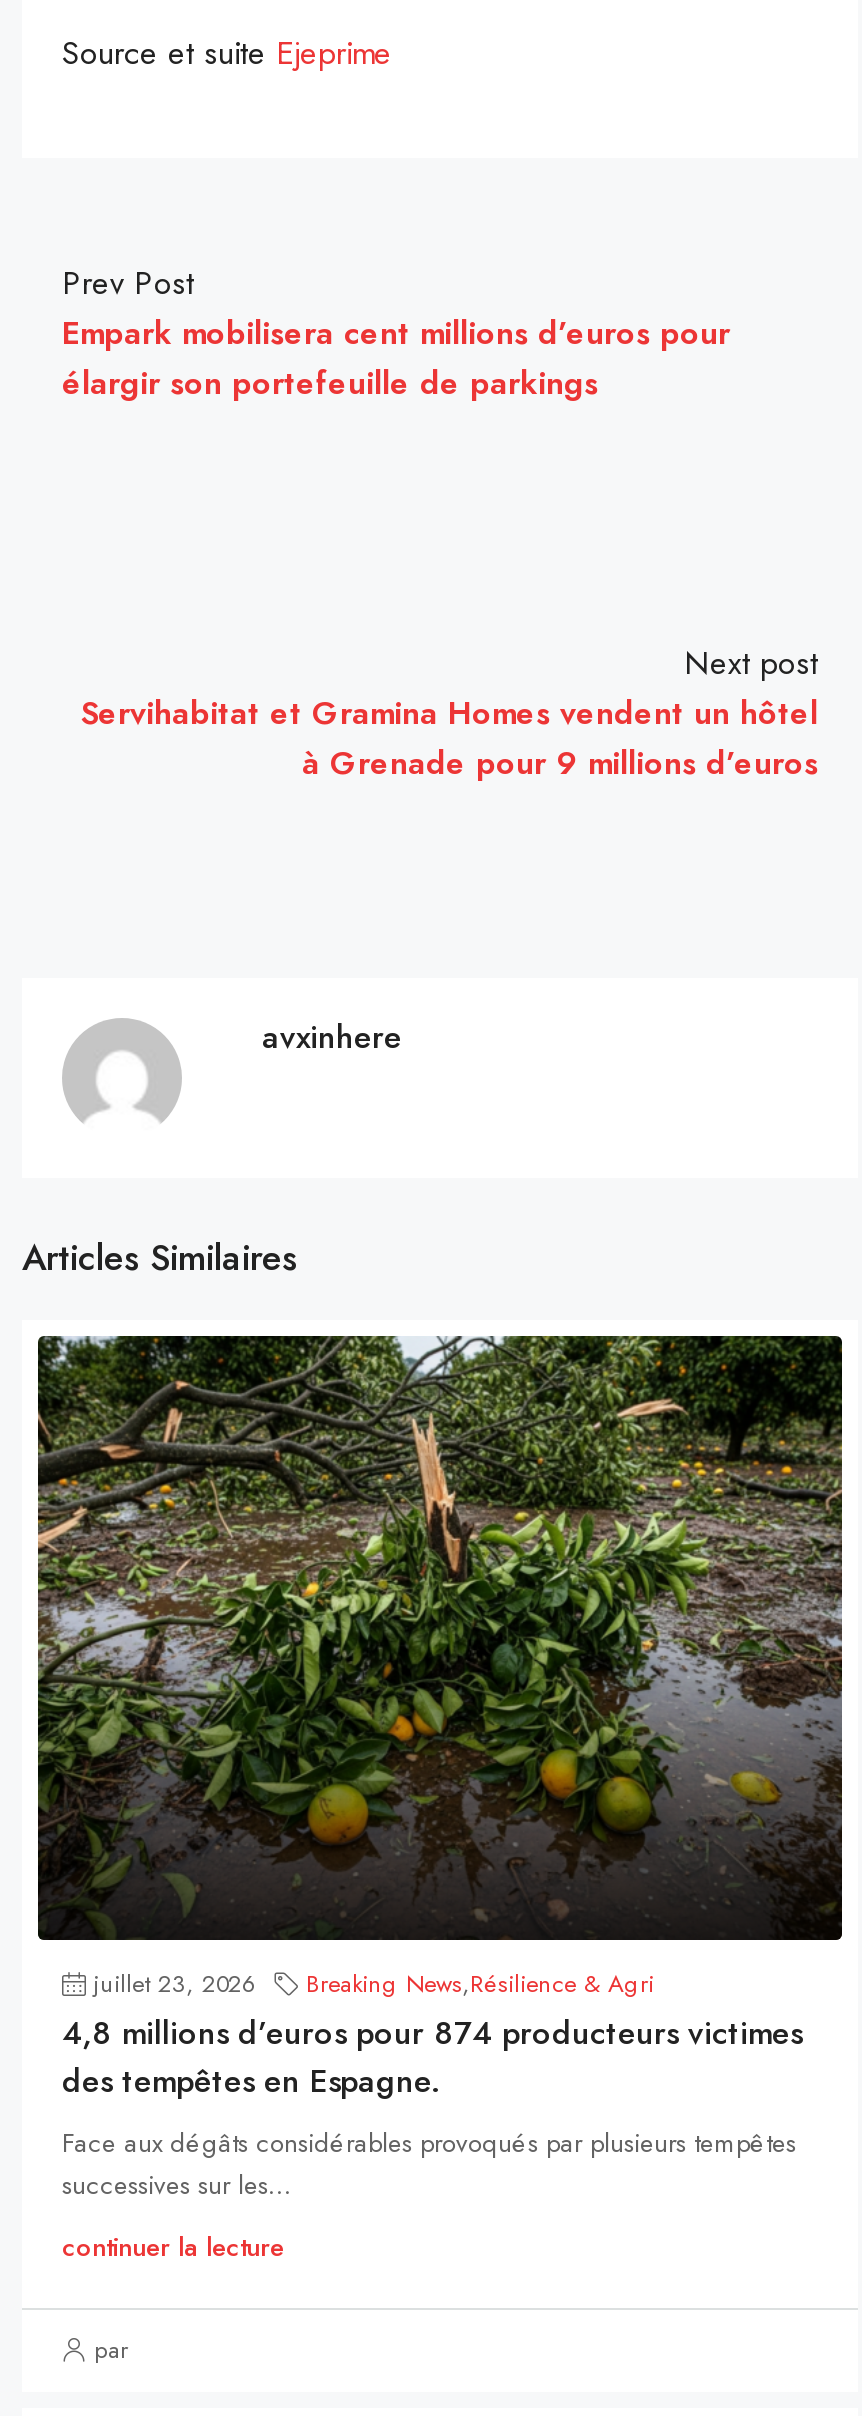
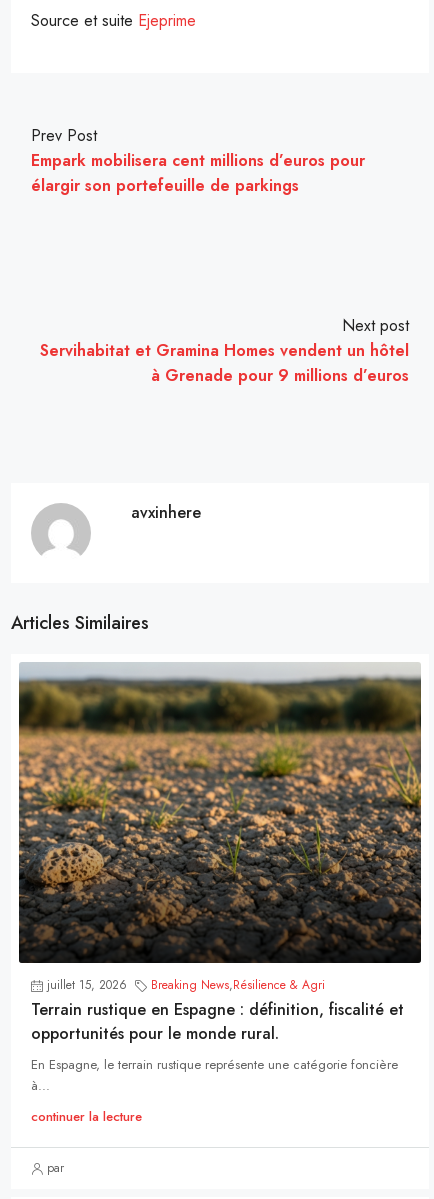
[36,1333,844,2002] [image] | juillet 23, 2026 Breaking News,Résilience & Agri -> [18,661,422,994] [image] | juillet 15, 2026 Breaking News,Résilience & Agri
[62,2010,802,2204] 4,8 millions d’euros pour 874 producteurs victimes | des tempêtes en Espagne. | Face aux dégâts considérables provoqués par plusieurs tempêtes | successives sur les... -> [31,998,404,1095] Terrain rustique en Espagne : définition, fiscalité et | opportunités pour le monde rural. | En Espagne, le terrain rustique représente une catégorie foncière | à...

